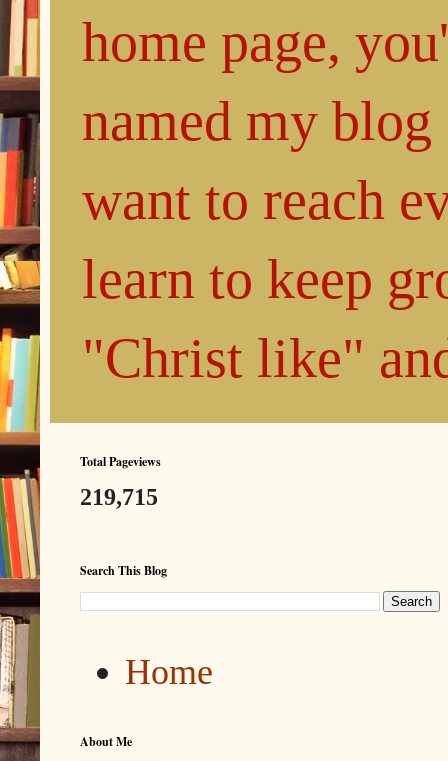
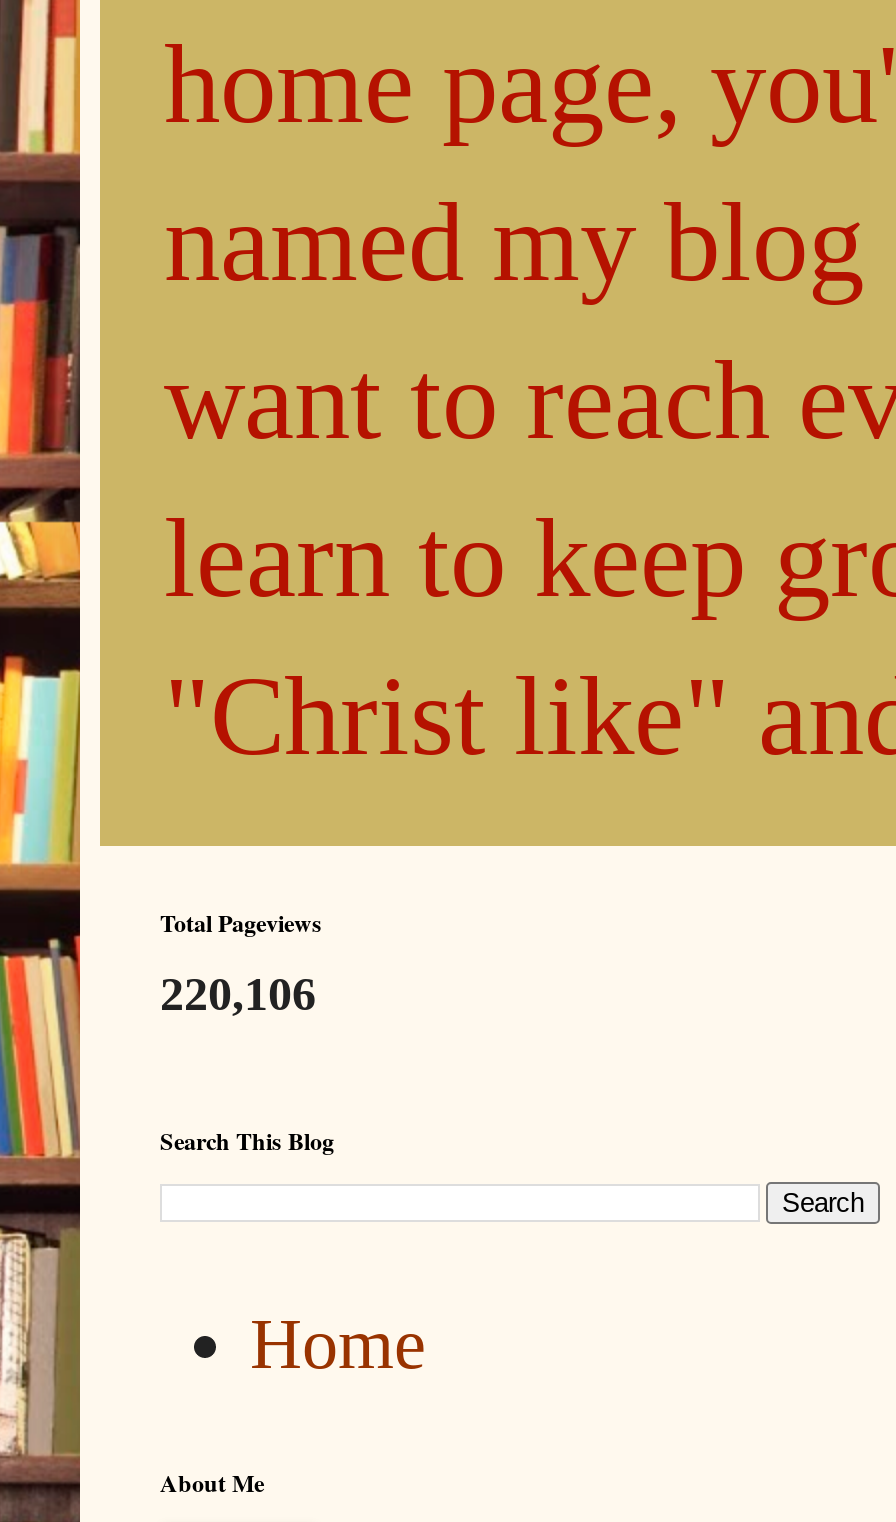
[80,484,158,510] 219,715 -> [160,968,316,1020] 220,106

